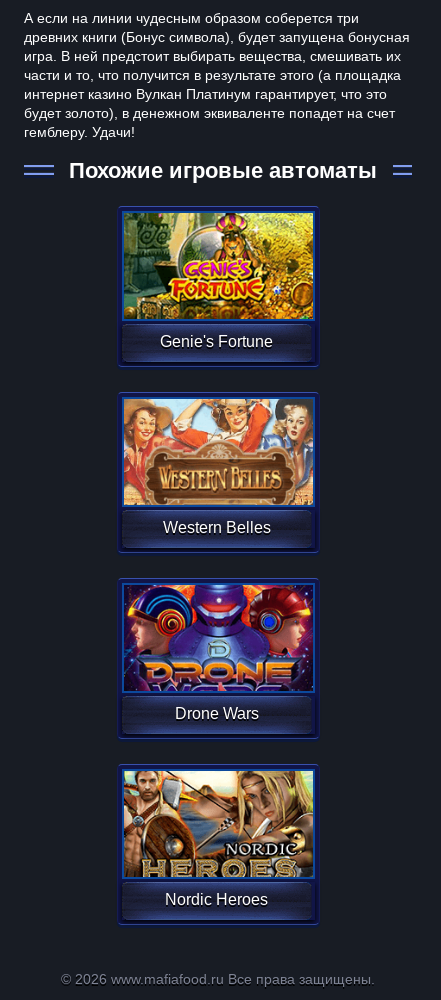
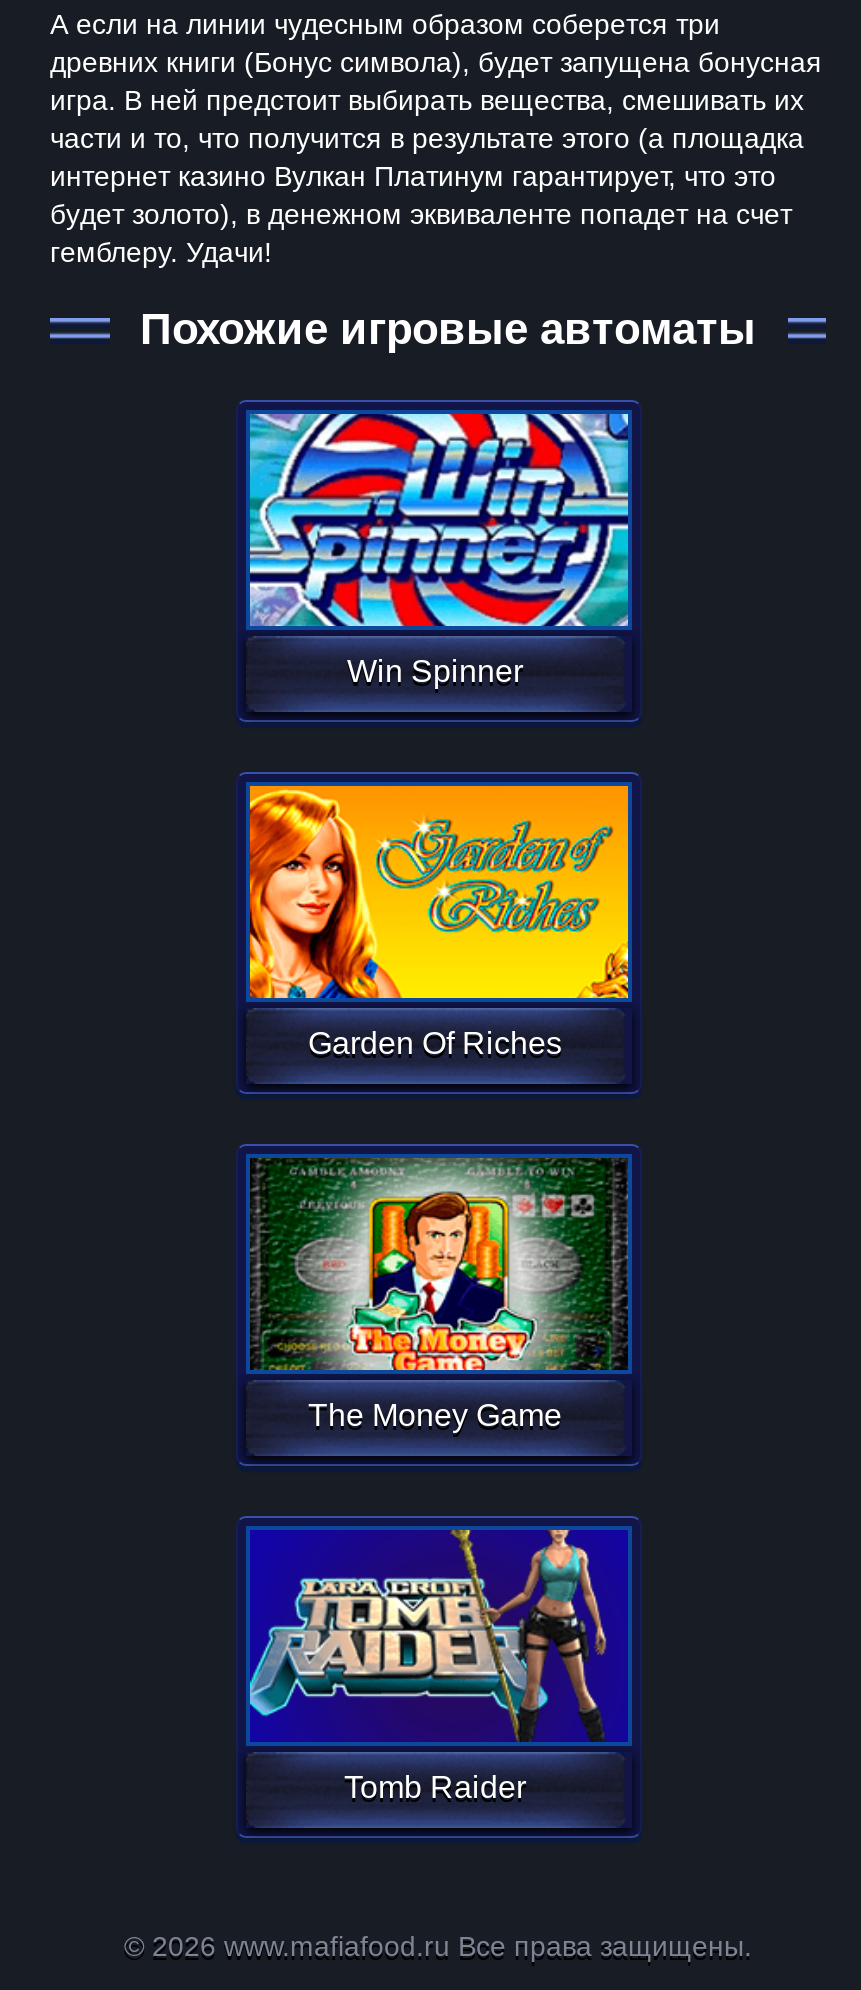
[123,212,314,350] [image] | Genie's Fortune -> [248,412,630,688] [image] | Win Spinner
[123,398,314,536] [image] | Western Belles -> [248,784,630,1060] [image] | Garden Of Riches
[124,584,313,722] [image] | Drone Wars -> [250,1158,628,1432] [image] | The Money Game
[123,770,314,908] [image] | Nordic Heroes -> [248,1528,628,1804] [image] | Tomb Raider

